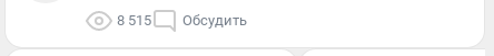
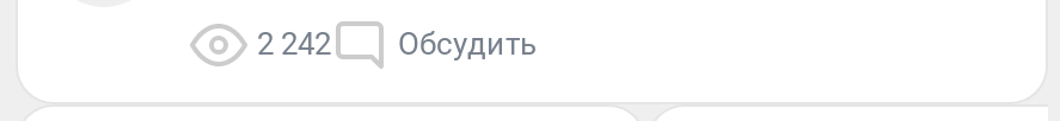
[117,12,247,28] 8 515 Обсудить -> [257,25,537,61] 2 242 Обсудить

